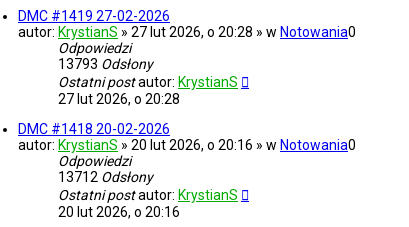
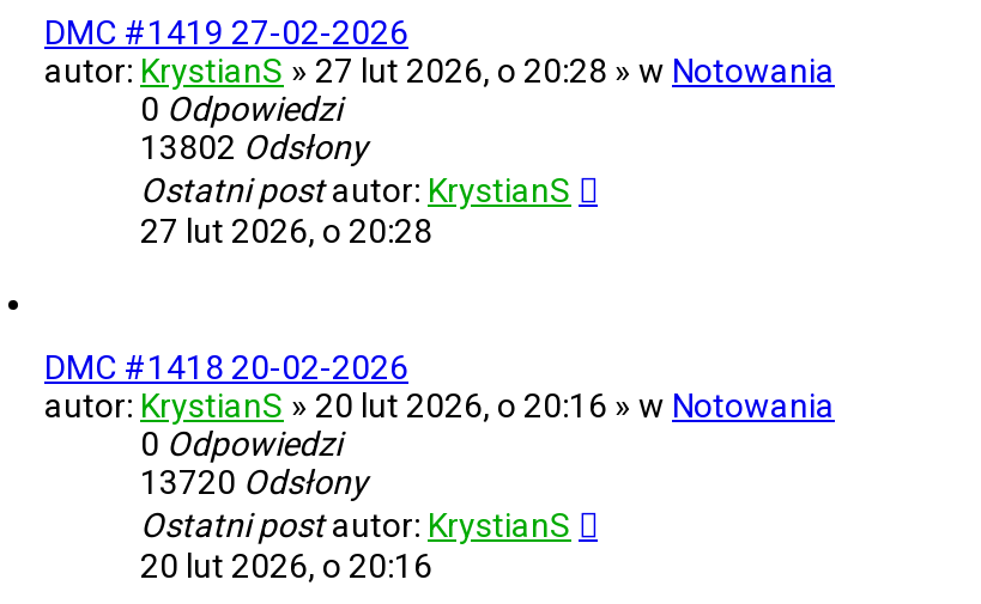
[18,24,356,72] autor:KrystianS » 27 lut 2026, o 20:28 » w Notowania0 | Odpowiedzi | 13793 Odsłony -> [44,53,835,168] autor: KrystianS » 27 lut 2026, o 20:28 » w Notowania | 0 Odpowiedzi | 13802 Odsłony
[18,137,356,185] autor:KrystianS » 20 lut 2026, o 20:16 » w Notowania0 | Odpowiedzi | 13712 Odsłony -> [44,388,835,503] autor: KrystianS » 20 lut 2026, o 20:16 » w Notowania | 0 Odpowiedzi | 13720 Odsłony

